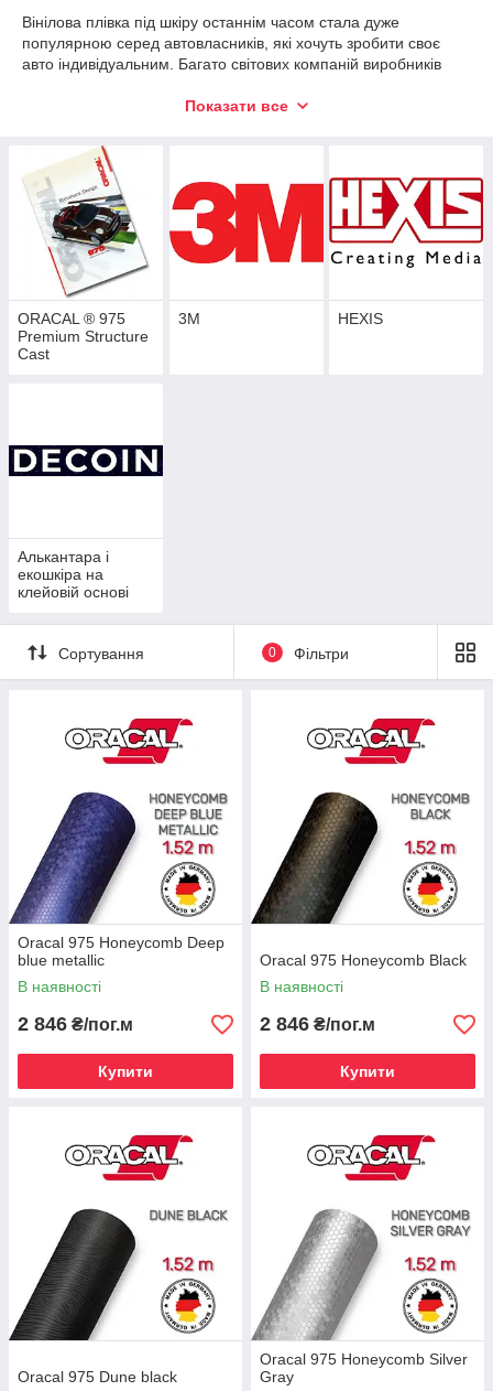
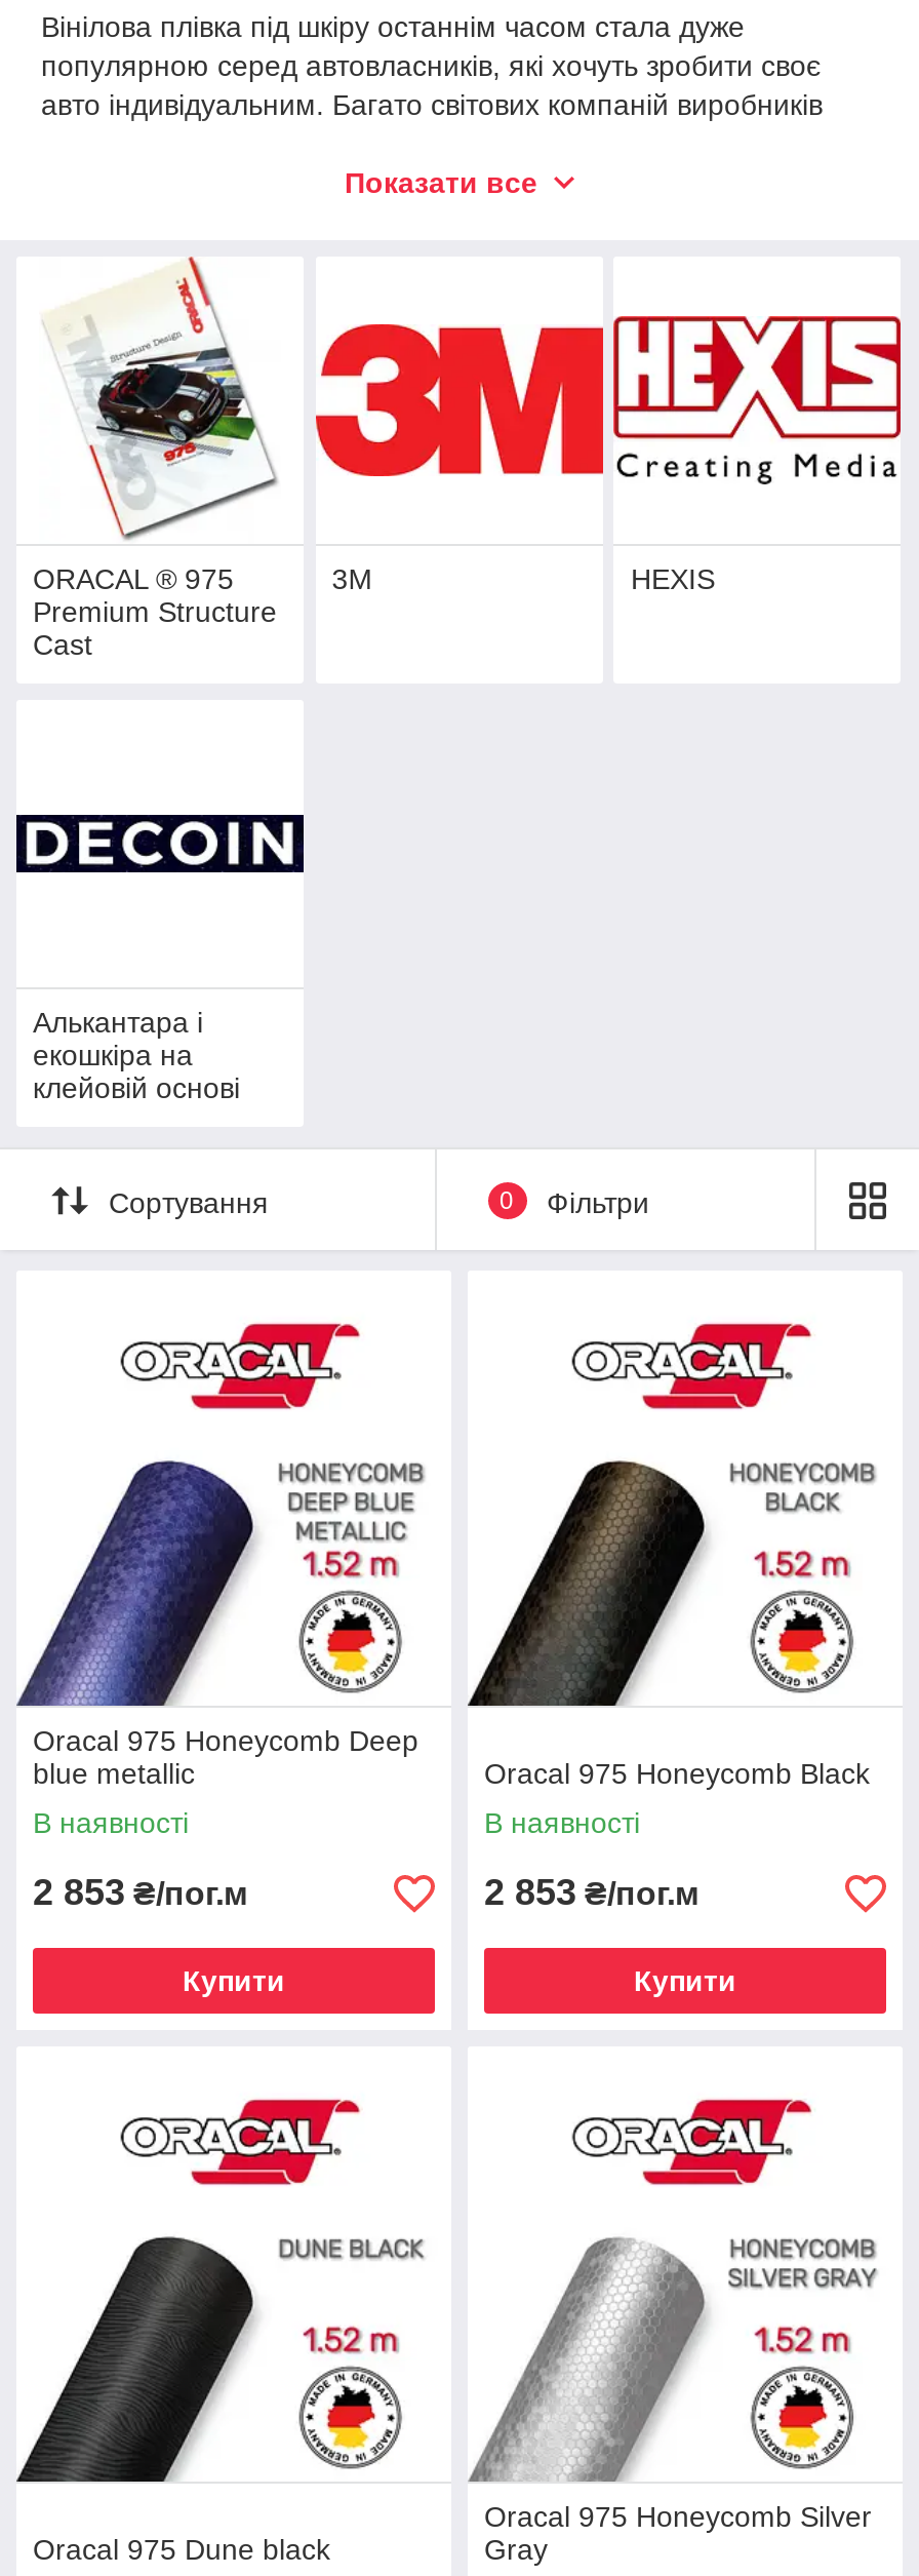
[18,1013,133,1035] 2 846 ₴/пог.м -> [33,1872,248,1913] 2 853 ₴/пог.м
[260,1013,375,1035] 2 846 ₴/пог.м -> [484,1872,700,1913] 2 853 ₴/пог.м

